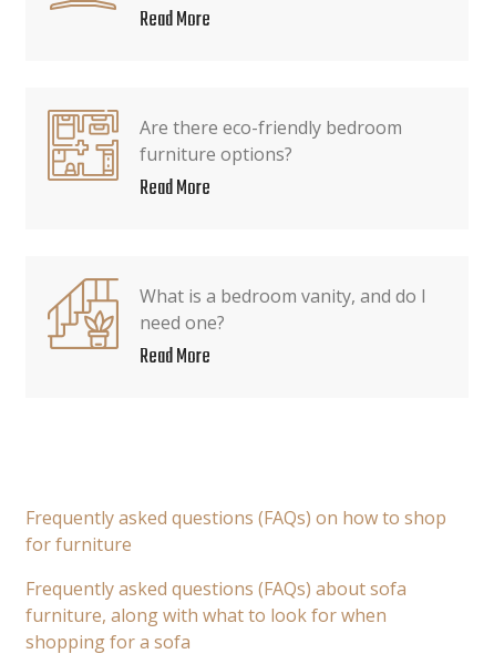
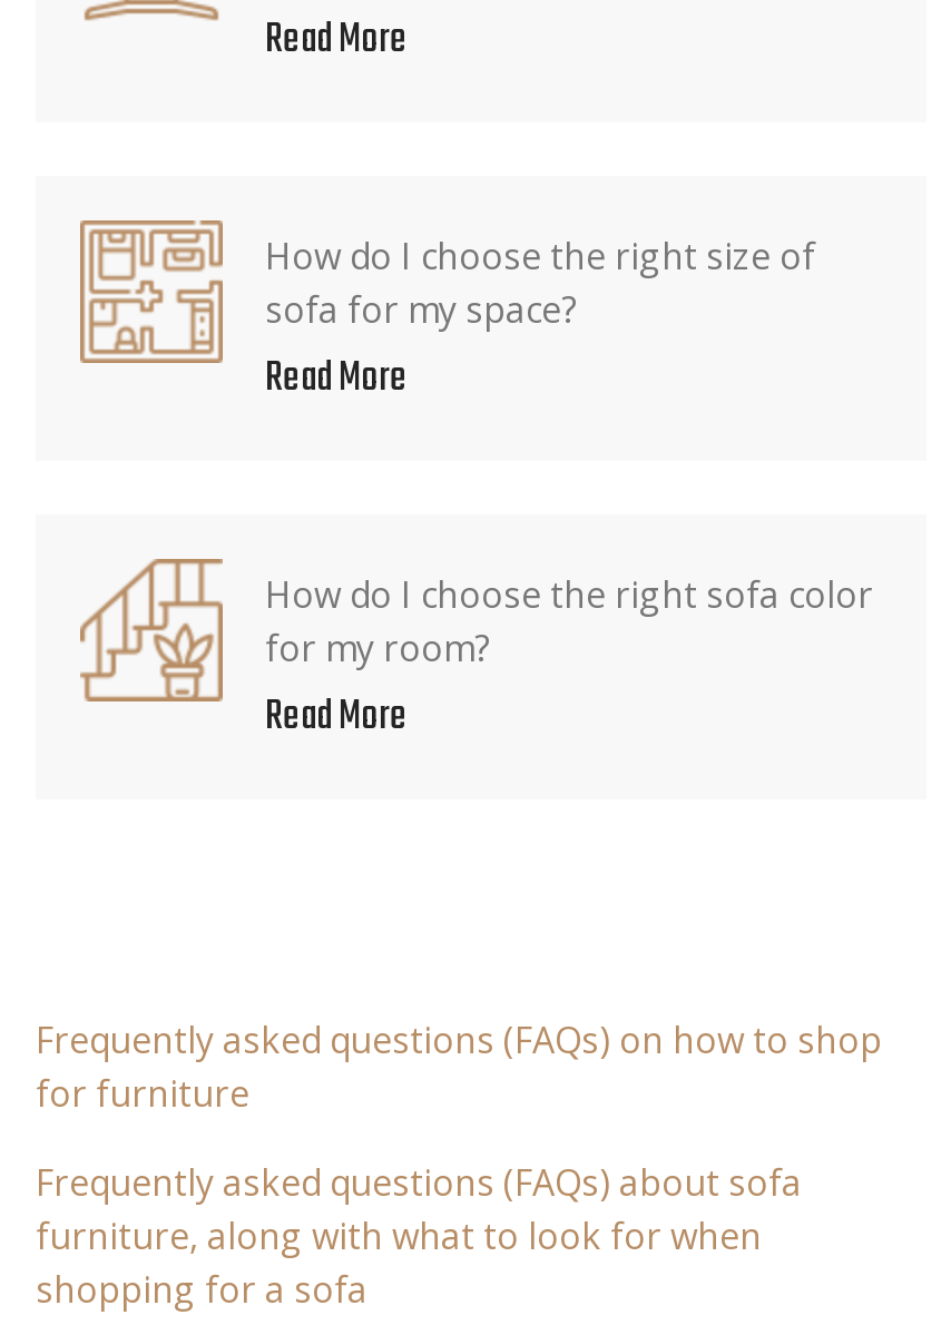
[140,115,402,166] Are there eco-friendly bedroom | furniture options? -> [265,232,815,334] How do I choose the right size of | sofa for my space?
[140,284,426,335] What is a bedroom vanity, and do I | need one? -> [265,570,873,673] How do I choose the right sofa color | for my room?

